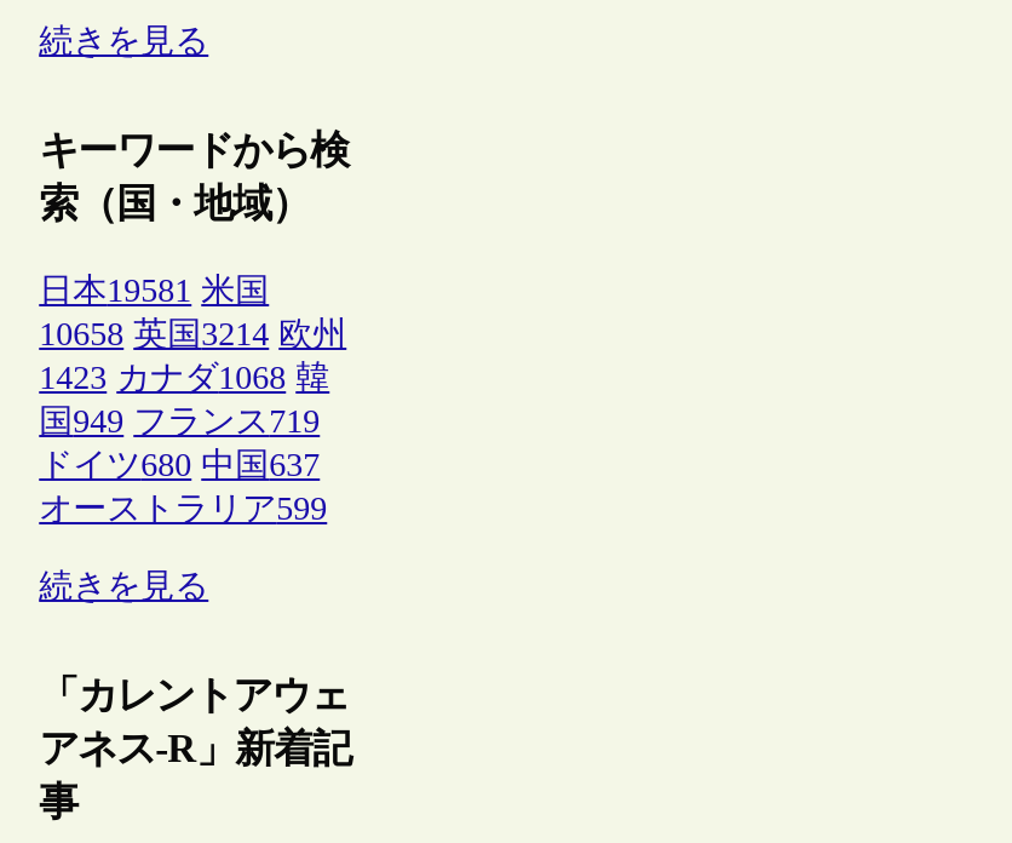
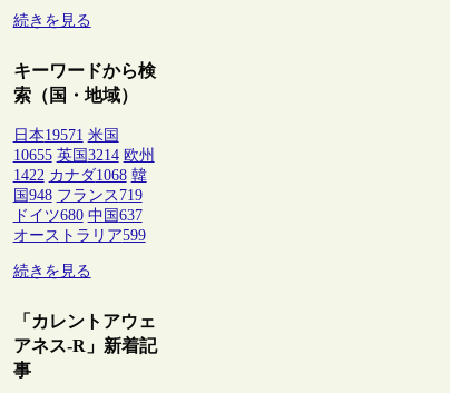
[39,273,269,309] 日本19581 米国 -> [13,127,119,144] 日本19571 米国
[39,316,346,353] 10658 英国3214 欧州 -> [13,147,154,164] 10655 英国3214 欧州
[39,360,330,396] 1423 カナダ1068 韓 -> [13,167,147,184] 1422 カナダ1068 韓
[39,404,320,440] 国949 フランス719 -> [13,187,142,204] 国948 フランス719

